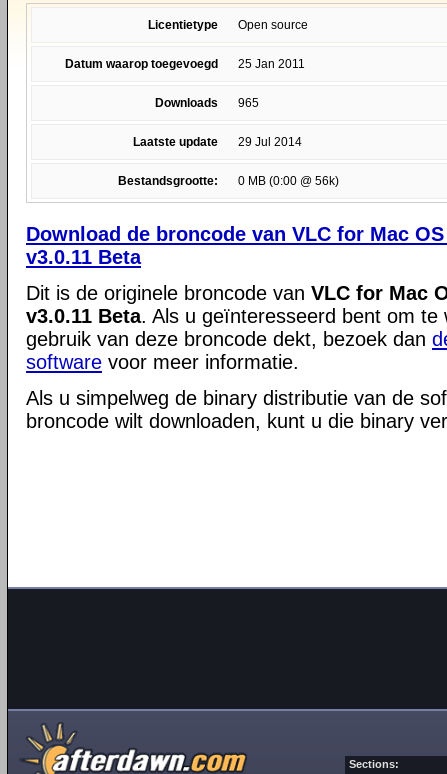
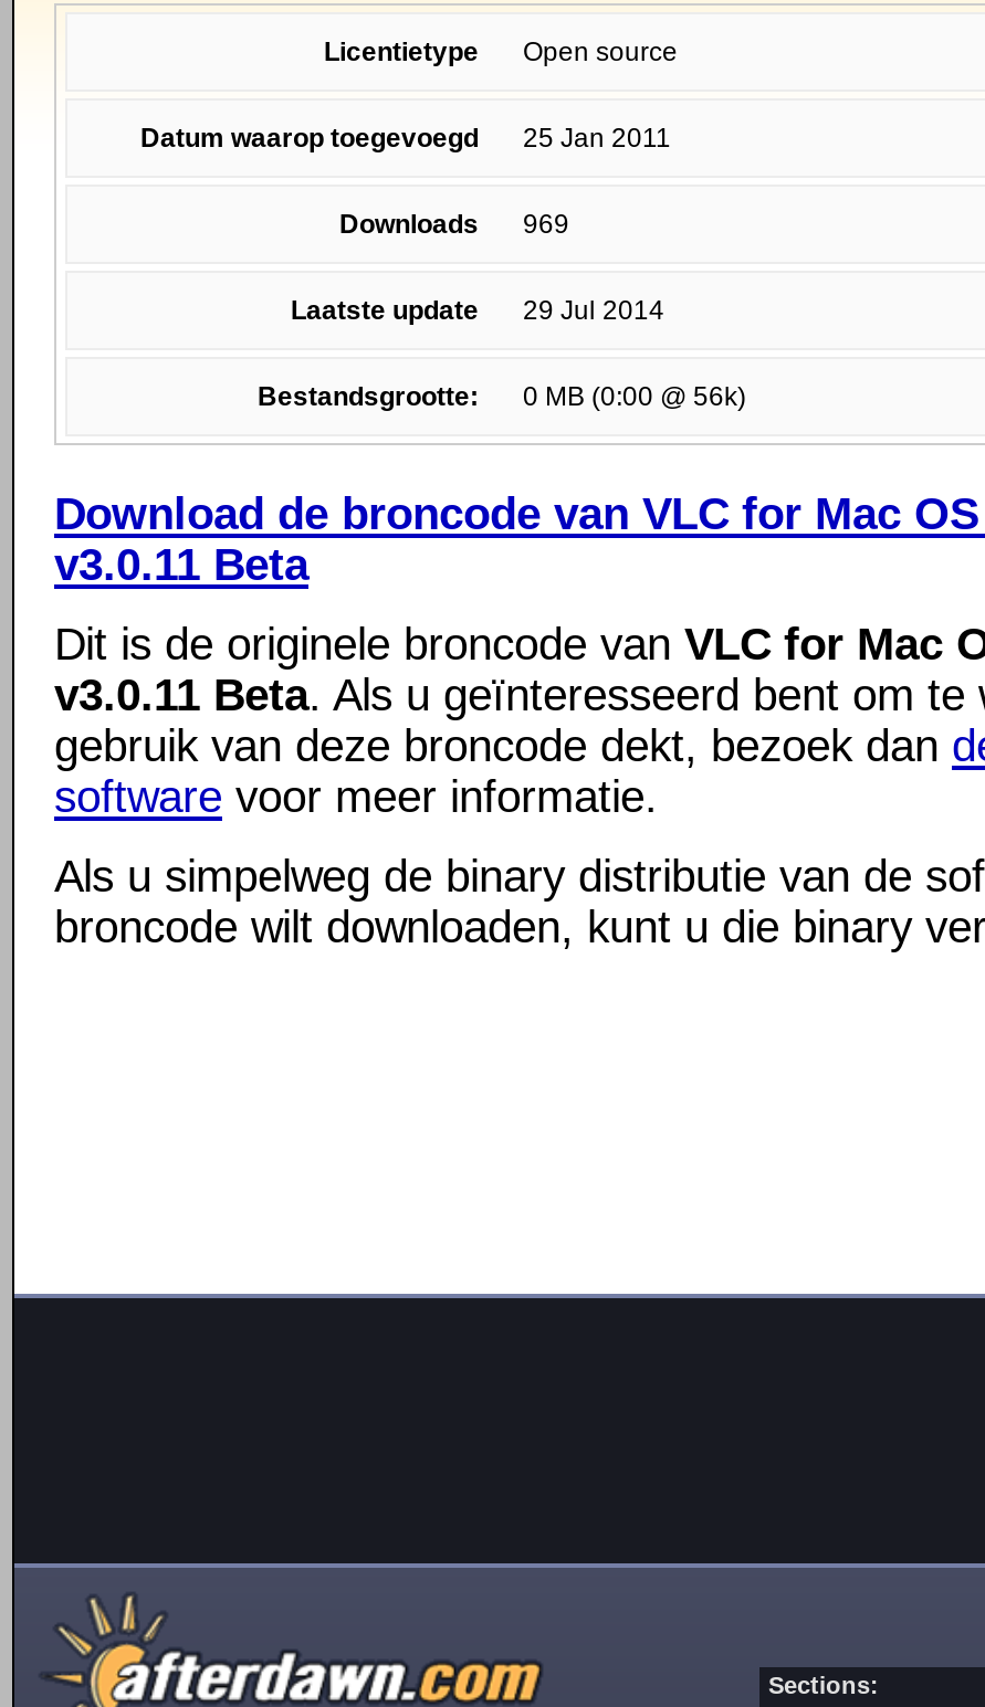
[155,96,259,110] Downloads 965 -> [339,209,569,240] Downloads 969

